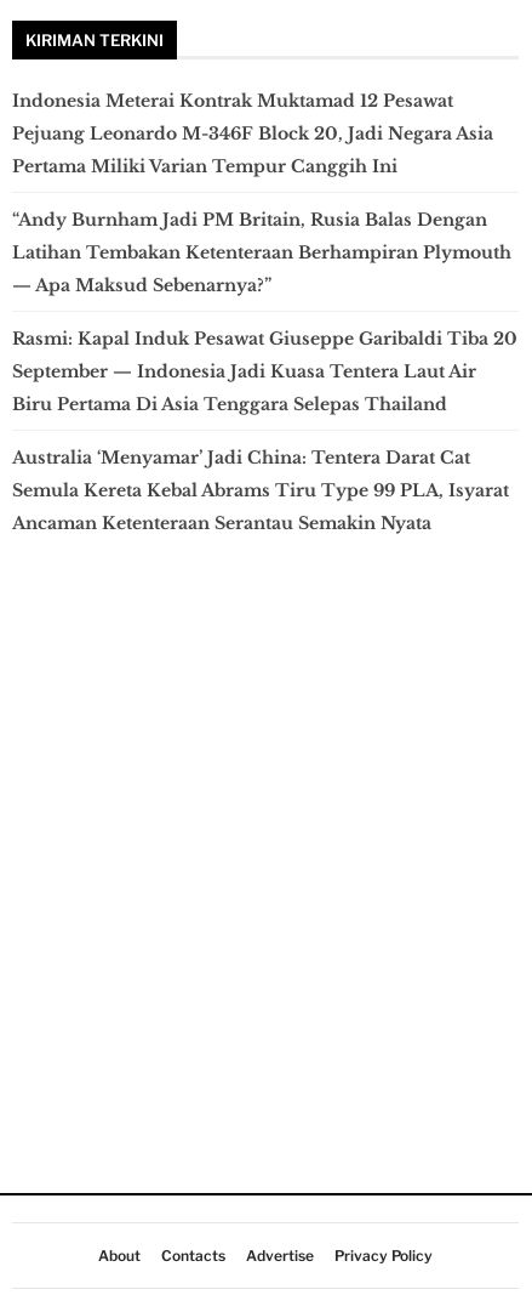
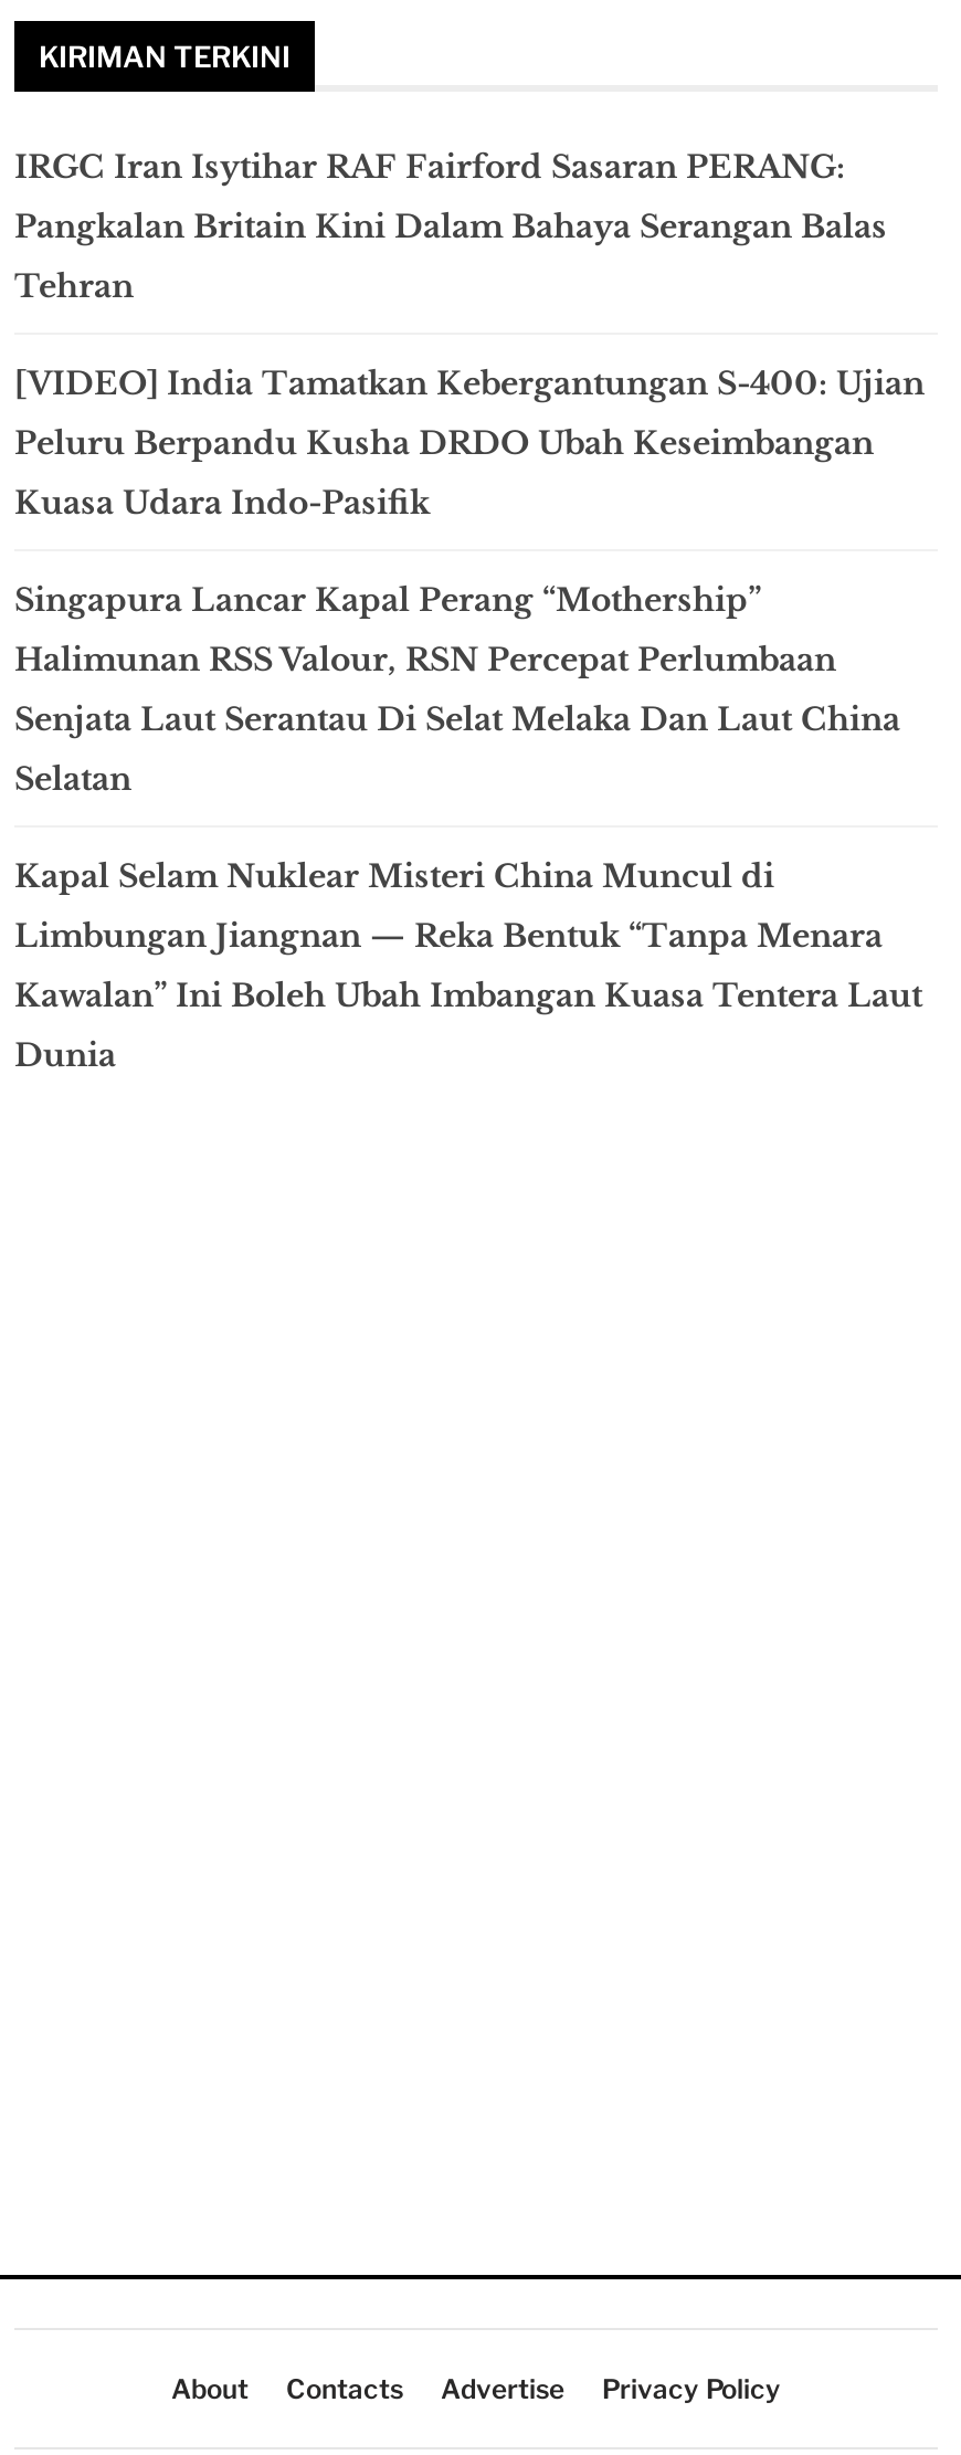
[12,90,517,534] Indonesia Meterai Kontrak Muktamad 12 Pesawat | Pejuang Leonardo M-346F Block 20, Jadi Negara Asia | Pertama Miliki Varian Tempur Canggih Ini | “Andy Burnham Jadi PM Britain, Rusia Balas Dengan | Latihan Tembakan Ketenteraan Berhampiran Plymouth | — Apa Maksud Sebenarnya?” | Rasmi: Kapal Induk Pesawat Giuseppe Garibaldi Tiba 20 | September — Indonesia Jadi Kuasa Tentera Laut Air | Biru Pertama Di Asia Tenggara Selepas Thailand | Australia ‘Menyamar’ Jadi China: Tentera Darat Cat | Semula Kereta Kebal Abrams Tiru Type 99 PLA, Isyarat | Ancaman Ketenteraan Serantau Semakin Nyata -> [14,147,925,1075] IRGC Iran Isytihar RAF Fairford Sasaran PERANG: | Pangkalan Britain Kini Dalam Bahaya Serangan Balas | Tehran | [VIDEO] India Tamatkan Kebergantungan S-400: Ujian | Peluru Berpandu Kusha DRDO Ubah Keseimbangan | Kuasa Udara Indo-Pasifik | Singapura Lancar Kapal Perang “Mothership” | Halimunan RSS Valour, RSN Percepat Perlumbaan | Senjata Laut Serantau Di Selat Melaka Dan Laut China | Selatan | Kapal Selam Nuklear Misteri China Muncul di | Limbungan Jiangnan — Reka Bentuk “Tanpa Menara | Kawalan” Ini Boleh Ubah Imbangan Kuasa Tentera Laut | Dunia

